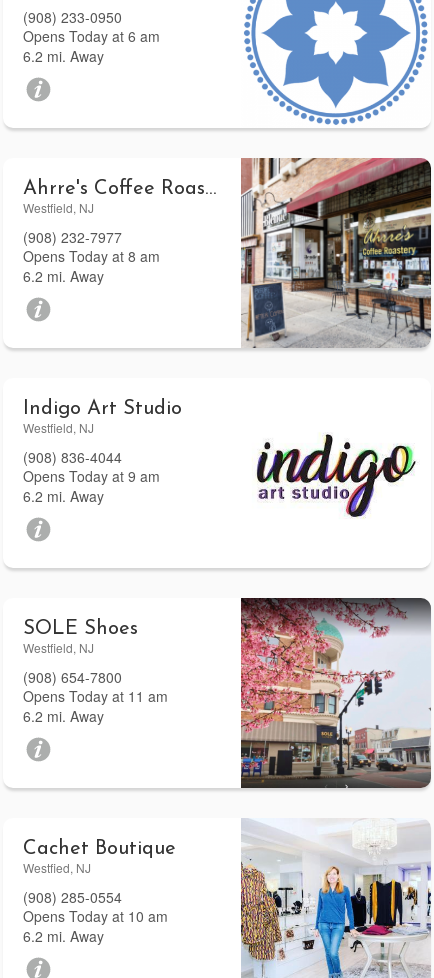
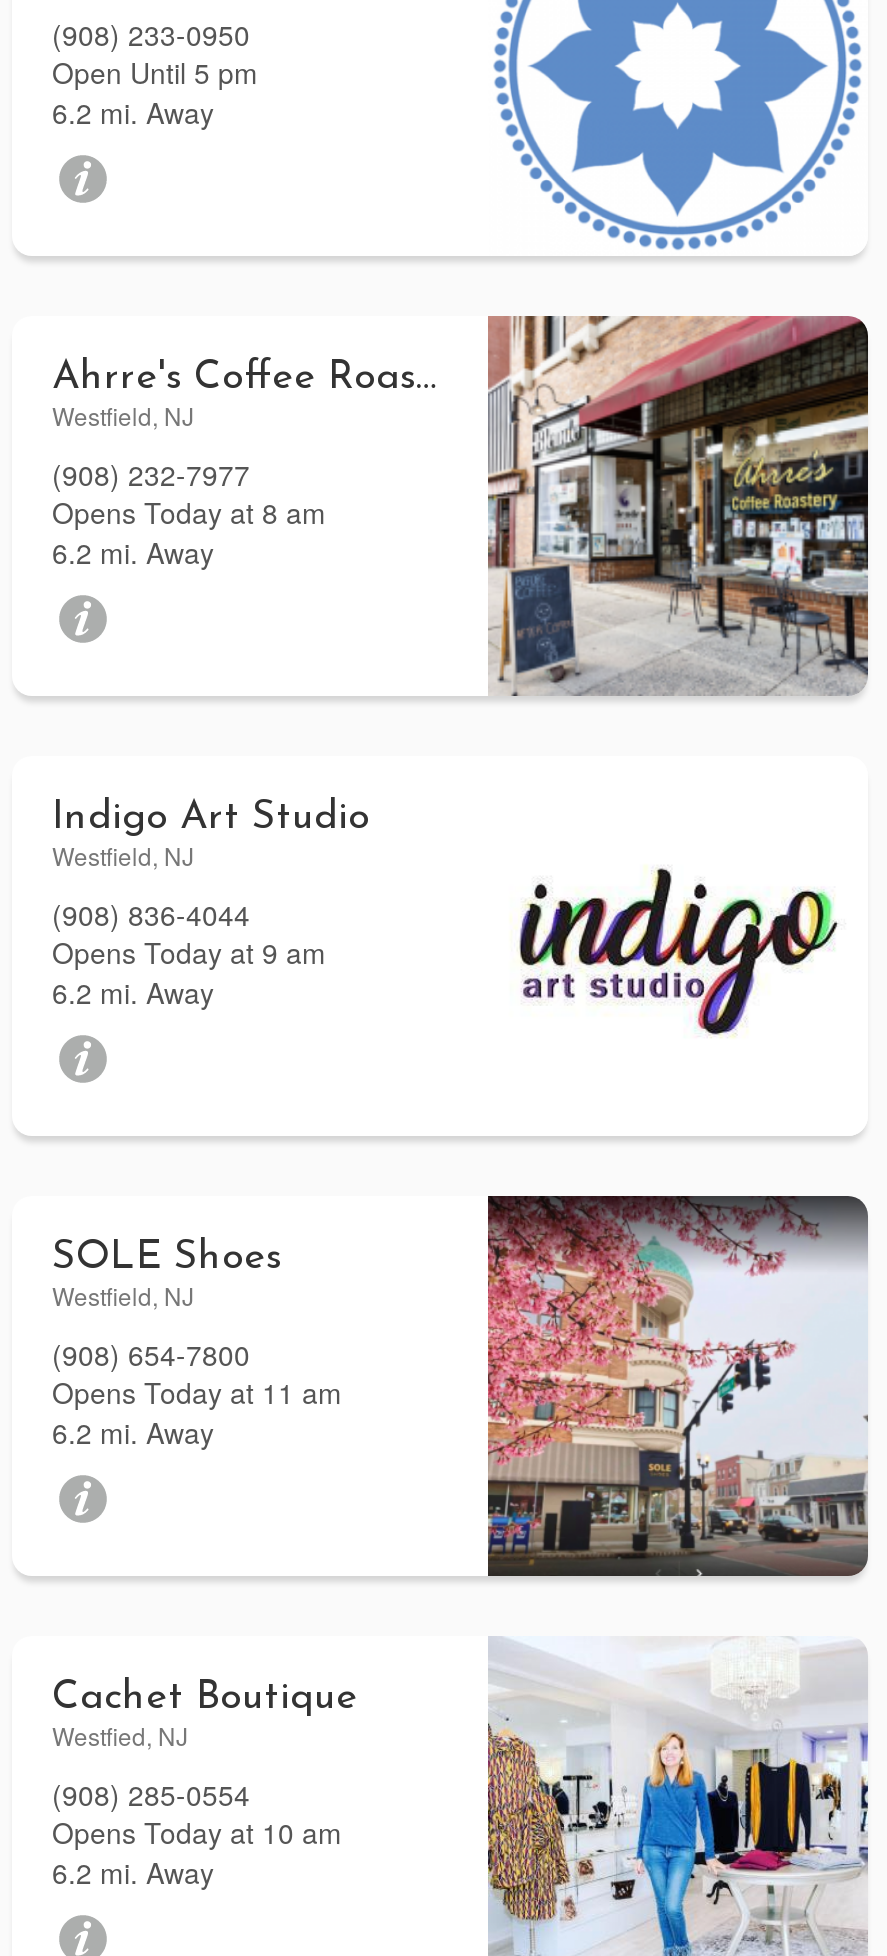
[23,26,160,46] Opens Today at 6 am -> [52,53,258,93] Open Until 5 pm

